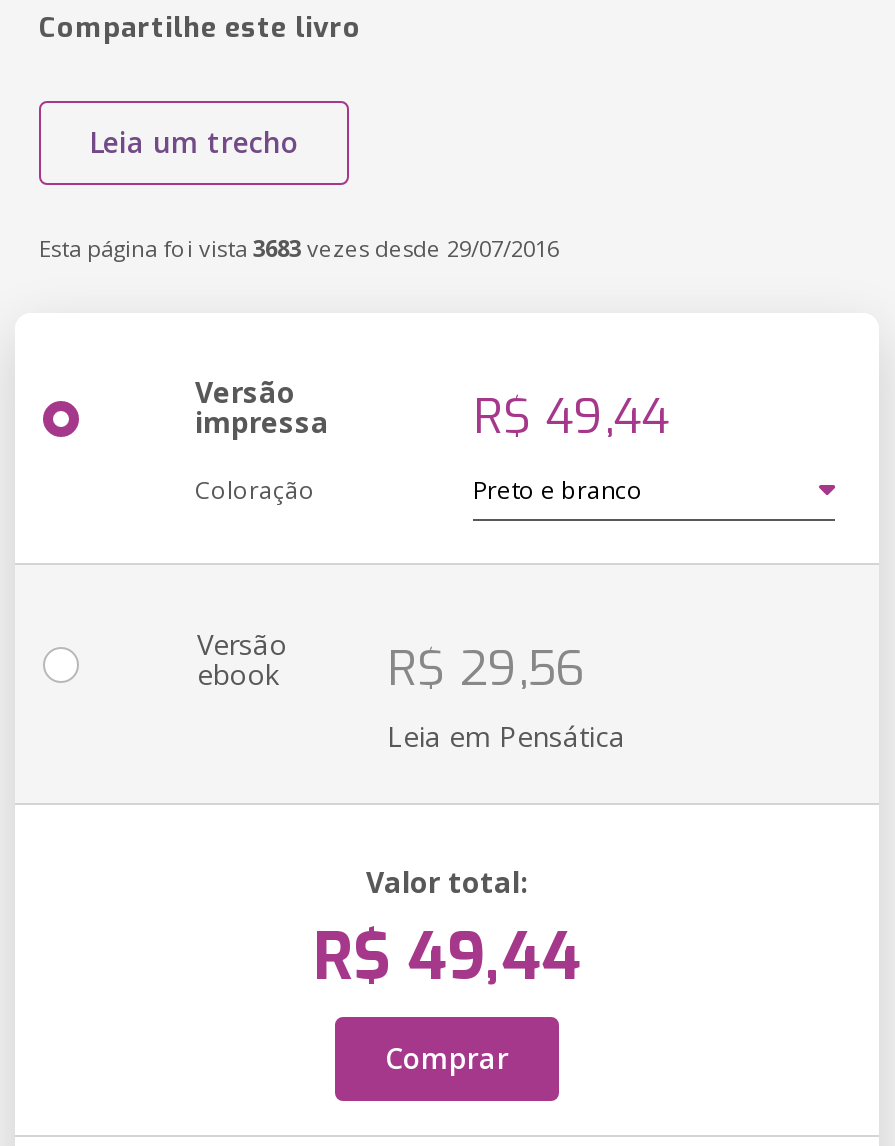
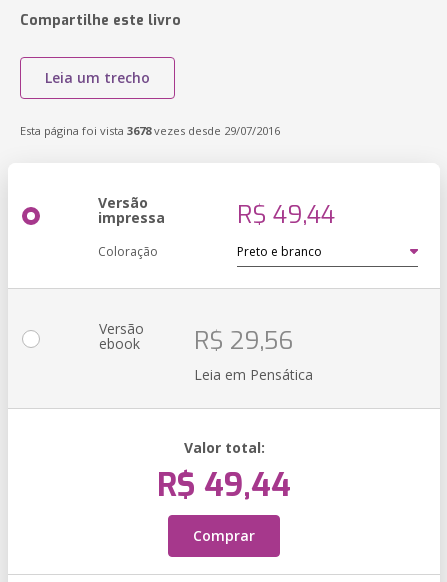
[39,233,559,263] Esta página foi vista 3683 vezes desde 29/07/2016 -> [20,123,280,138] Esta página foi vista 3678 vezes desde 29/07/2016

